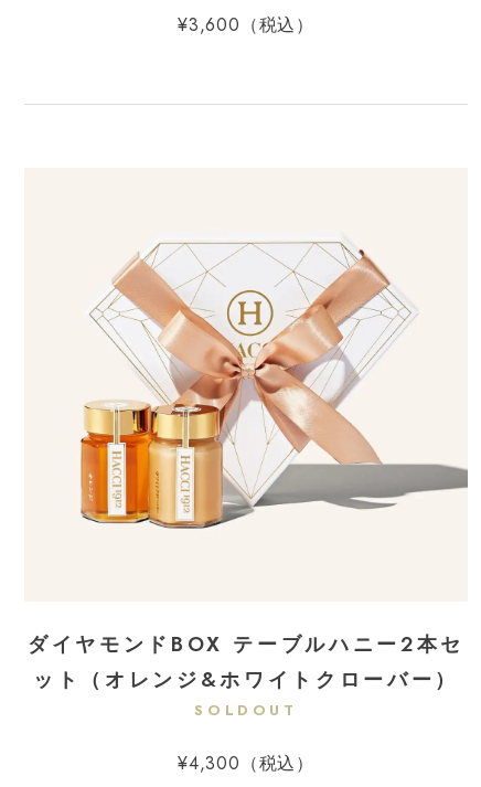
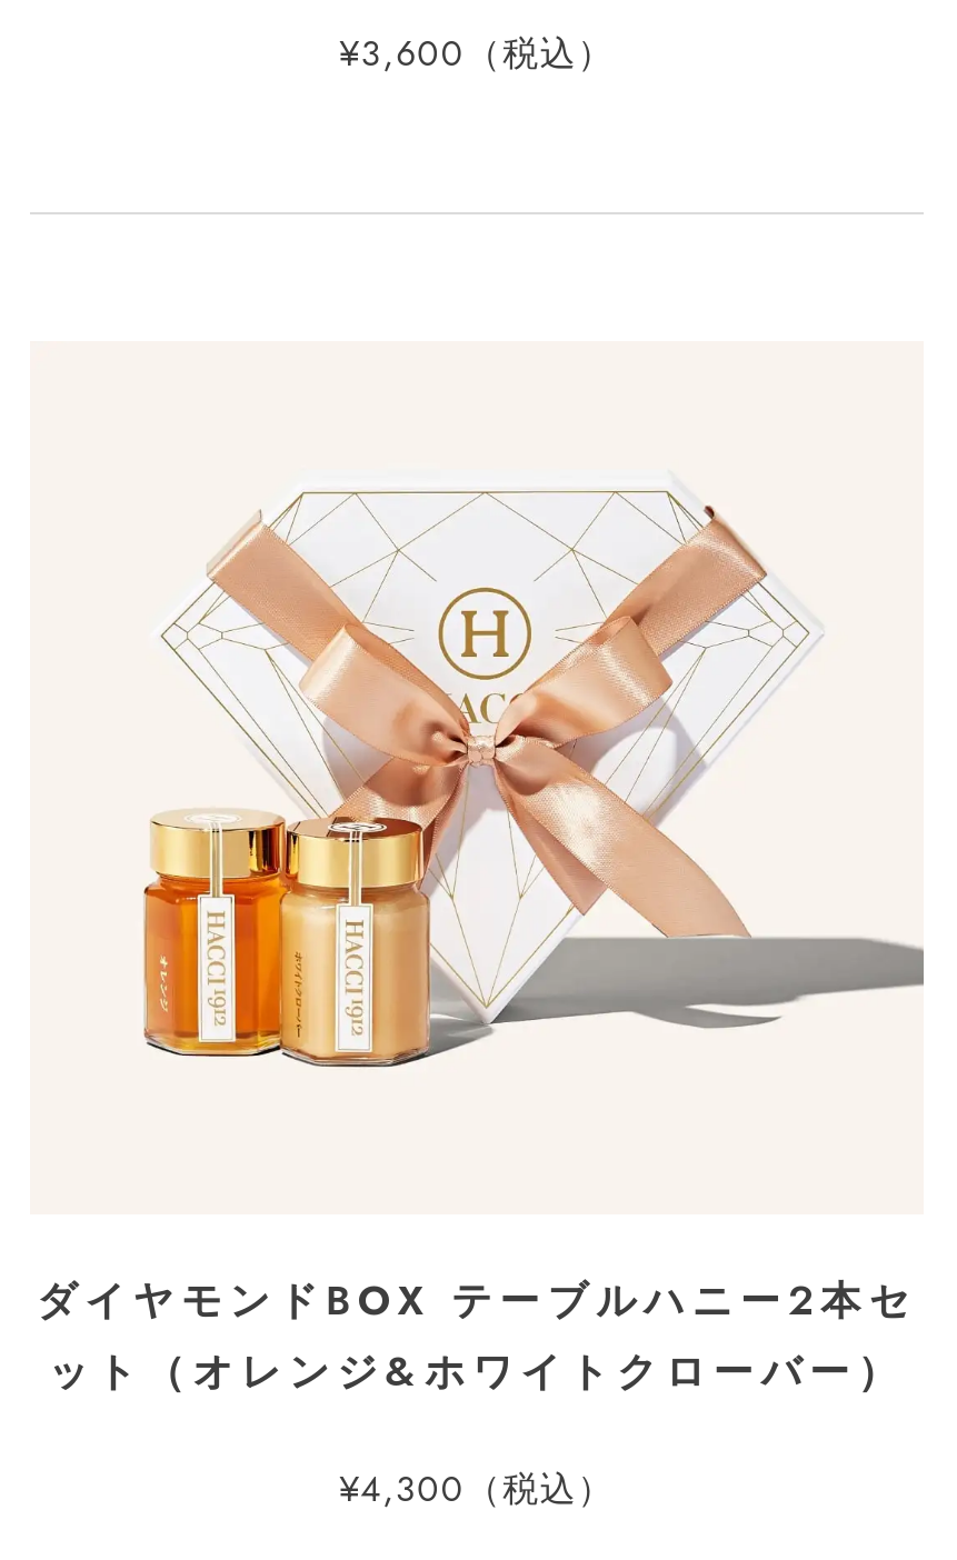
[194,700,298,721] SOLDOUT -> none

